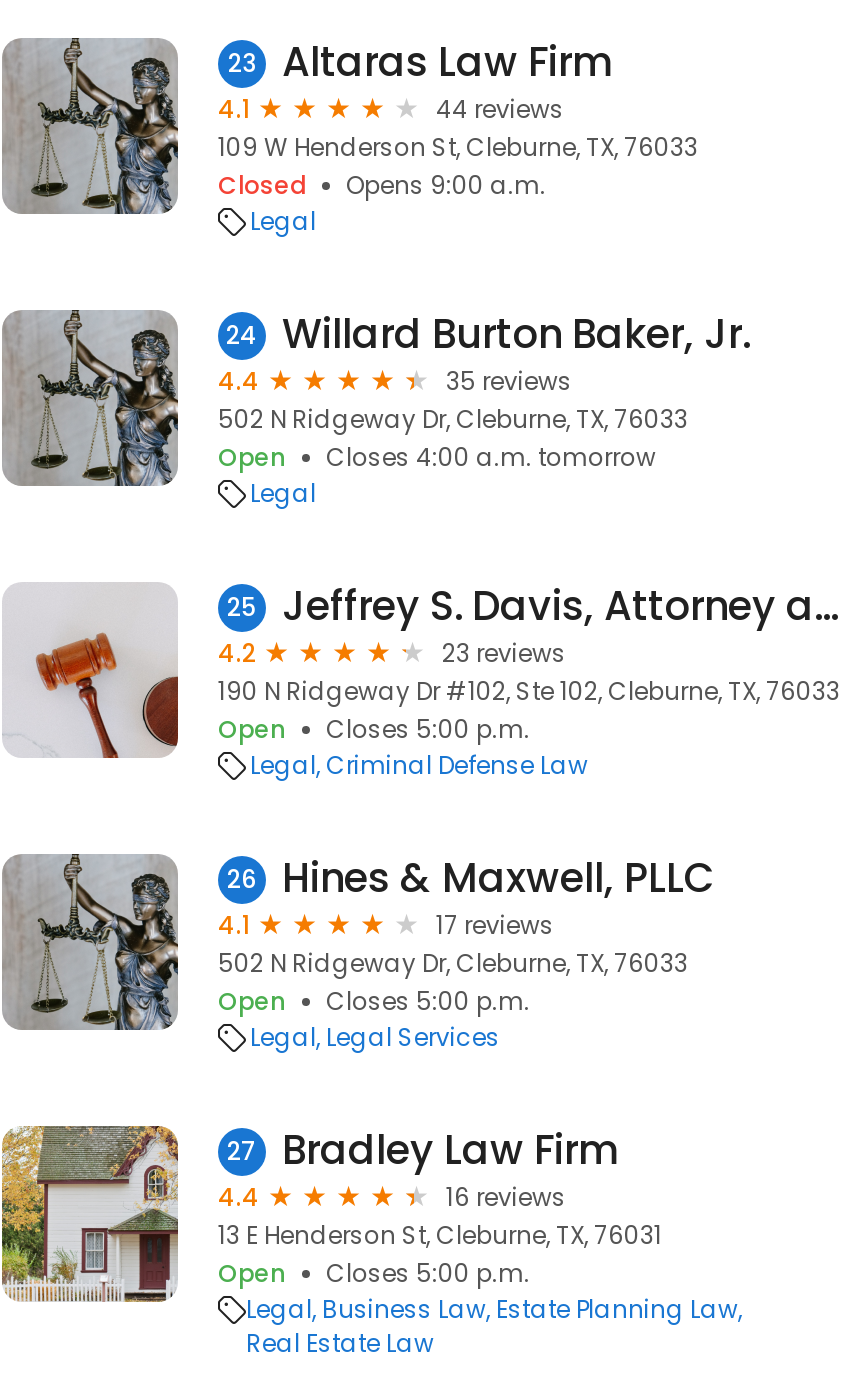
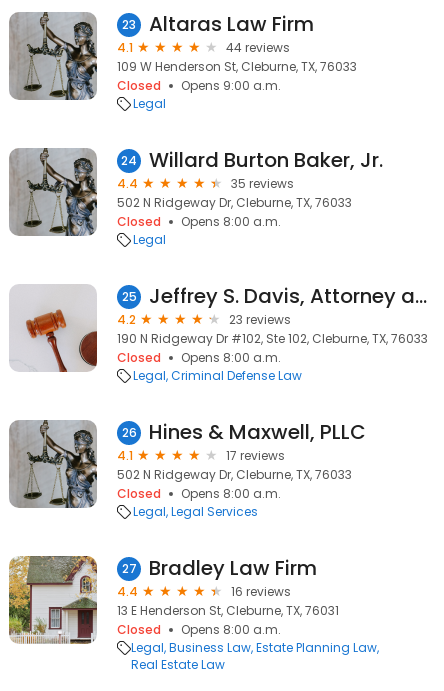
[218,440,656,474] Open | Closes 4:00 a.m. tomorrow -> [117,213,281,230] Closed | Opens 8:00 a.m.
[218,712,530,746] Open | Closes 5:00 p.m. -> [117,349,281,366] Closed | Opens 8:00 a.m.
[218,984,530,1018] Open | Closes 5:00 p.m. -> [117,485,281,502] Closed | Opens 8:00 a.m.
[218,1256,530,1290] Open | Closes 5:00 p.m. -> [117,621,281,638] Closed | Opens 8:00 a.m.

